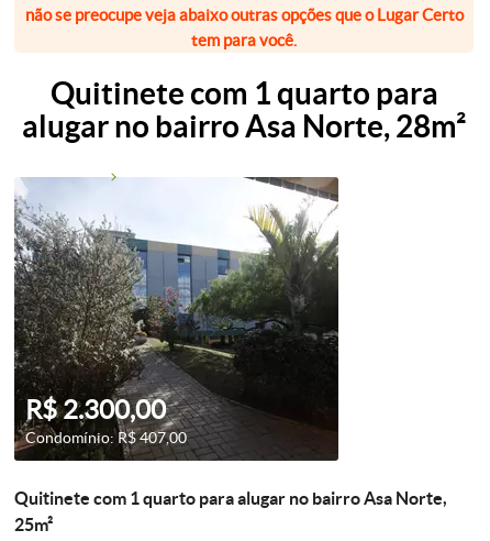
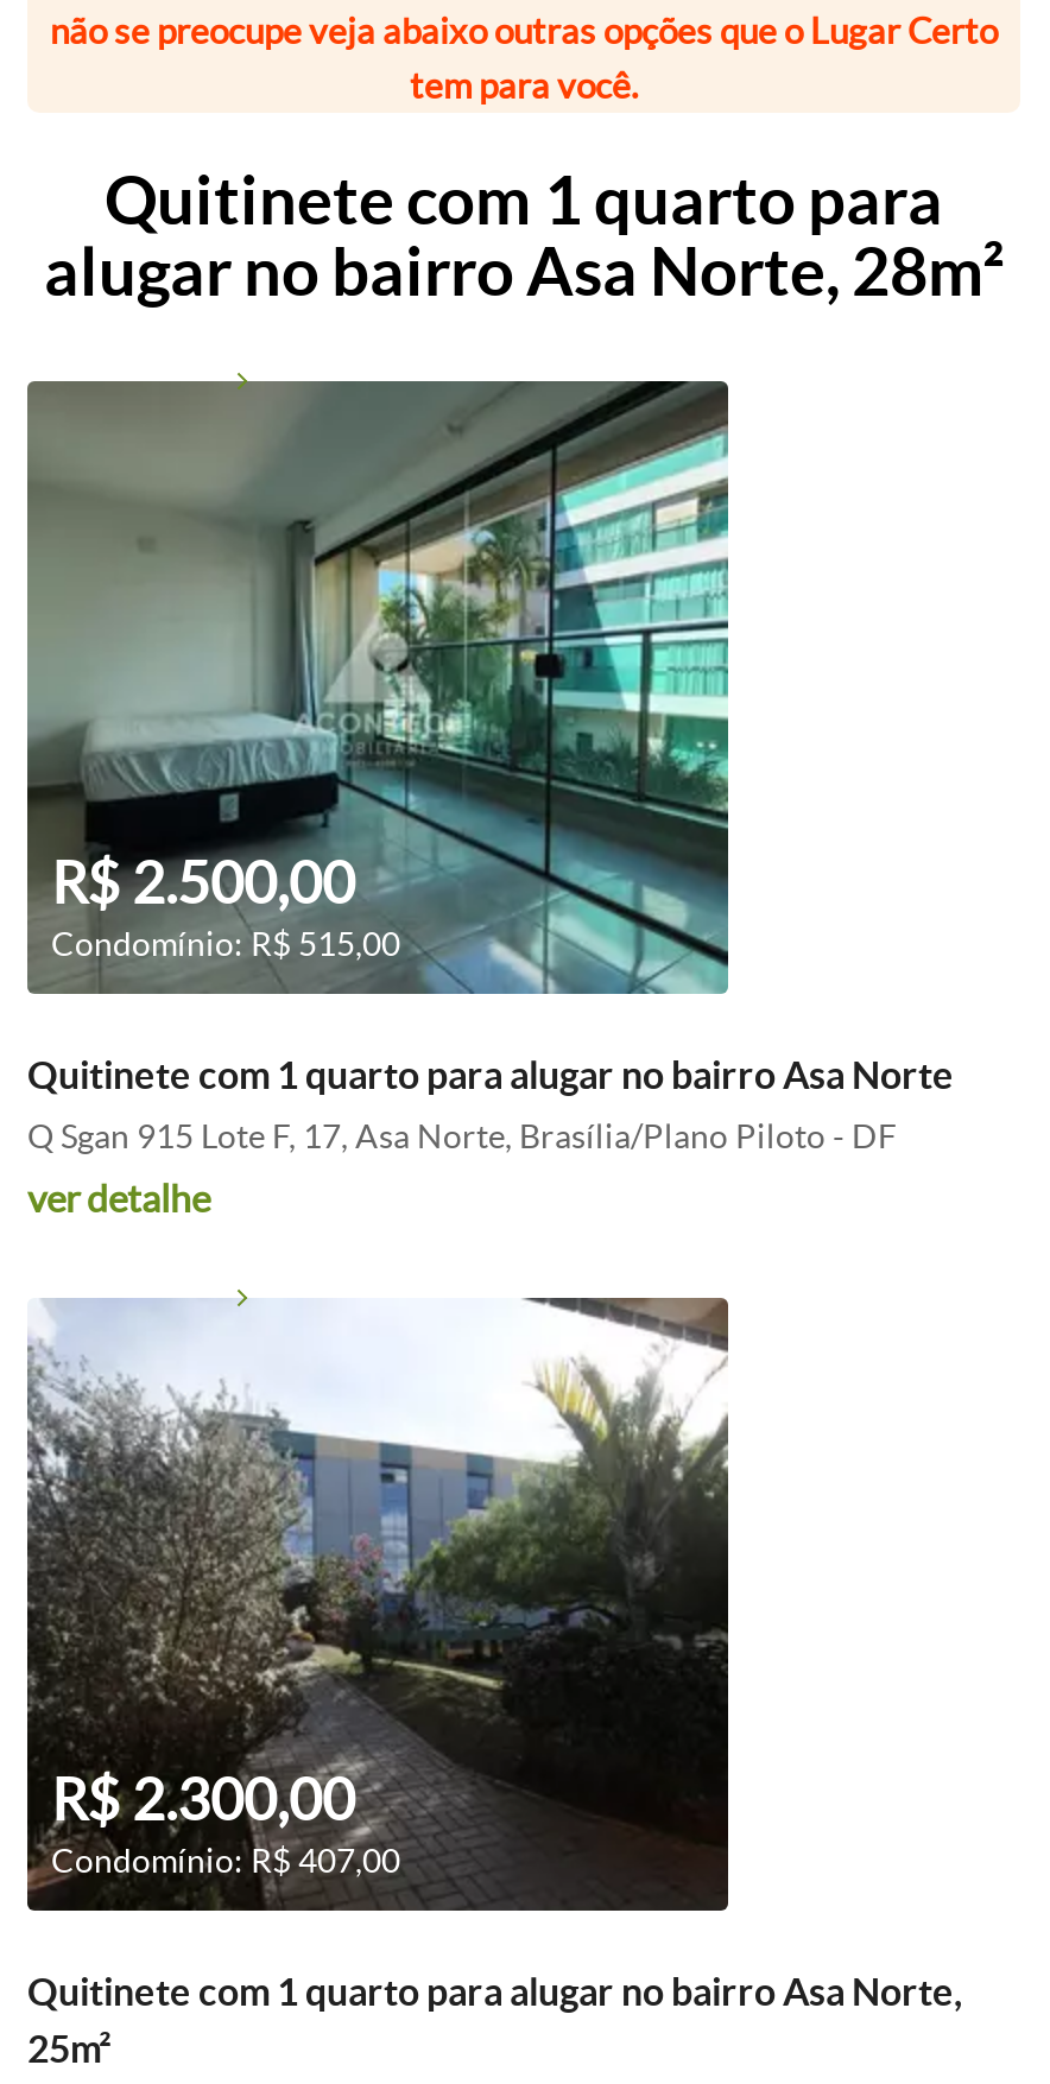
none -> [25,379,954,1220] [image] | R$ 2.500,00 | Condomínio: R$ 515,00 | Quitinete com 1 quarto para alugar no bairro Asa Norte | Q Sgan 915 Lote F, 17, Asa Norte, Brasília/Plano Piloto - DF | ver detalhe

